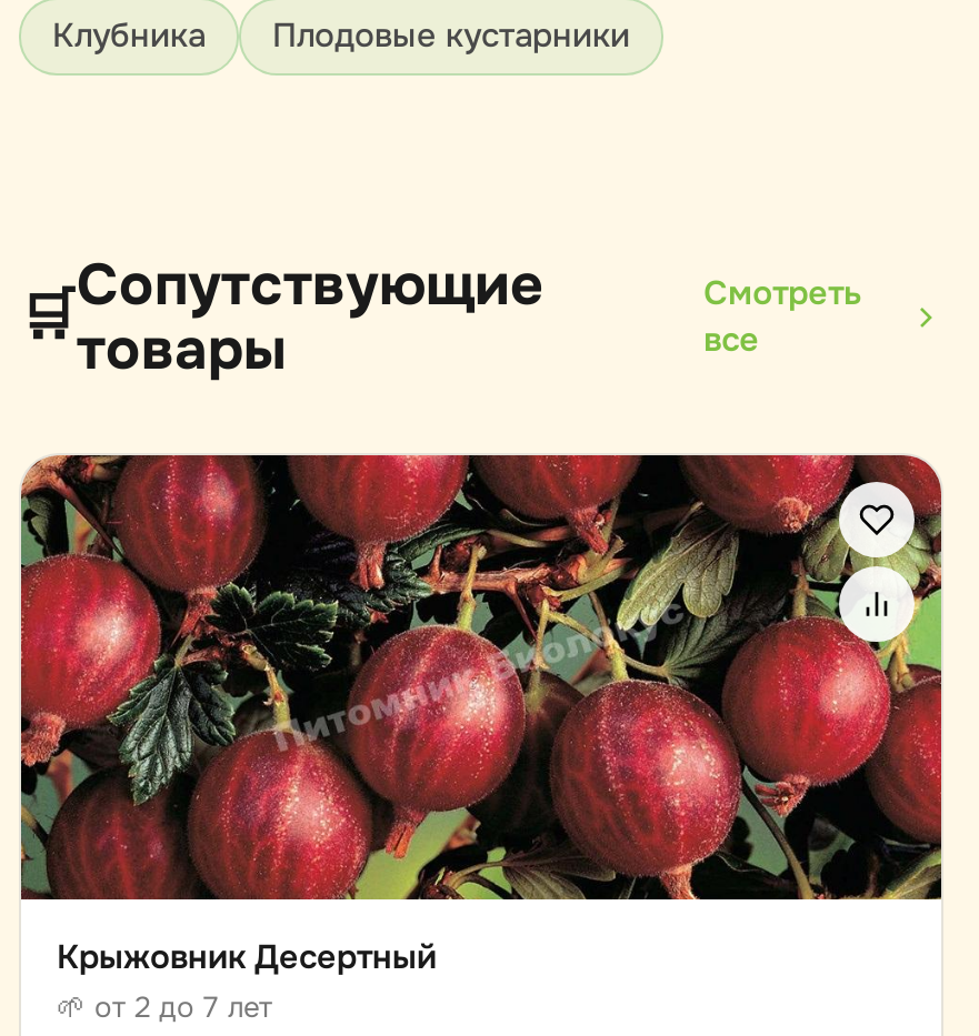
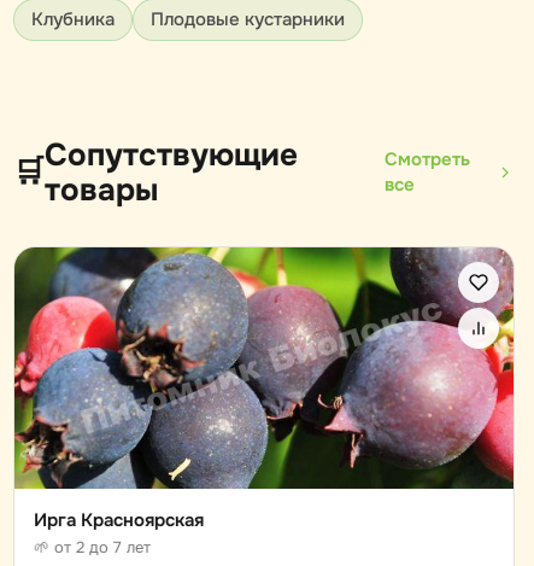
[19,453,943,979] [image] | Крыжовник Десертный -> [13,246,515,532] [image] | Ирга Красноярская

